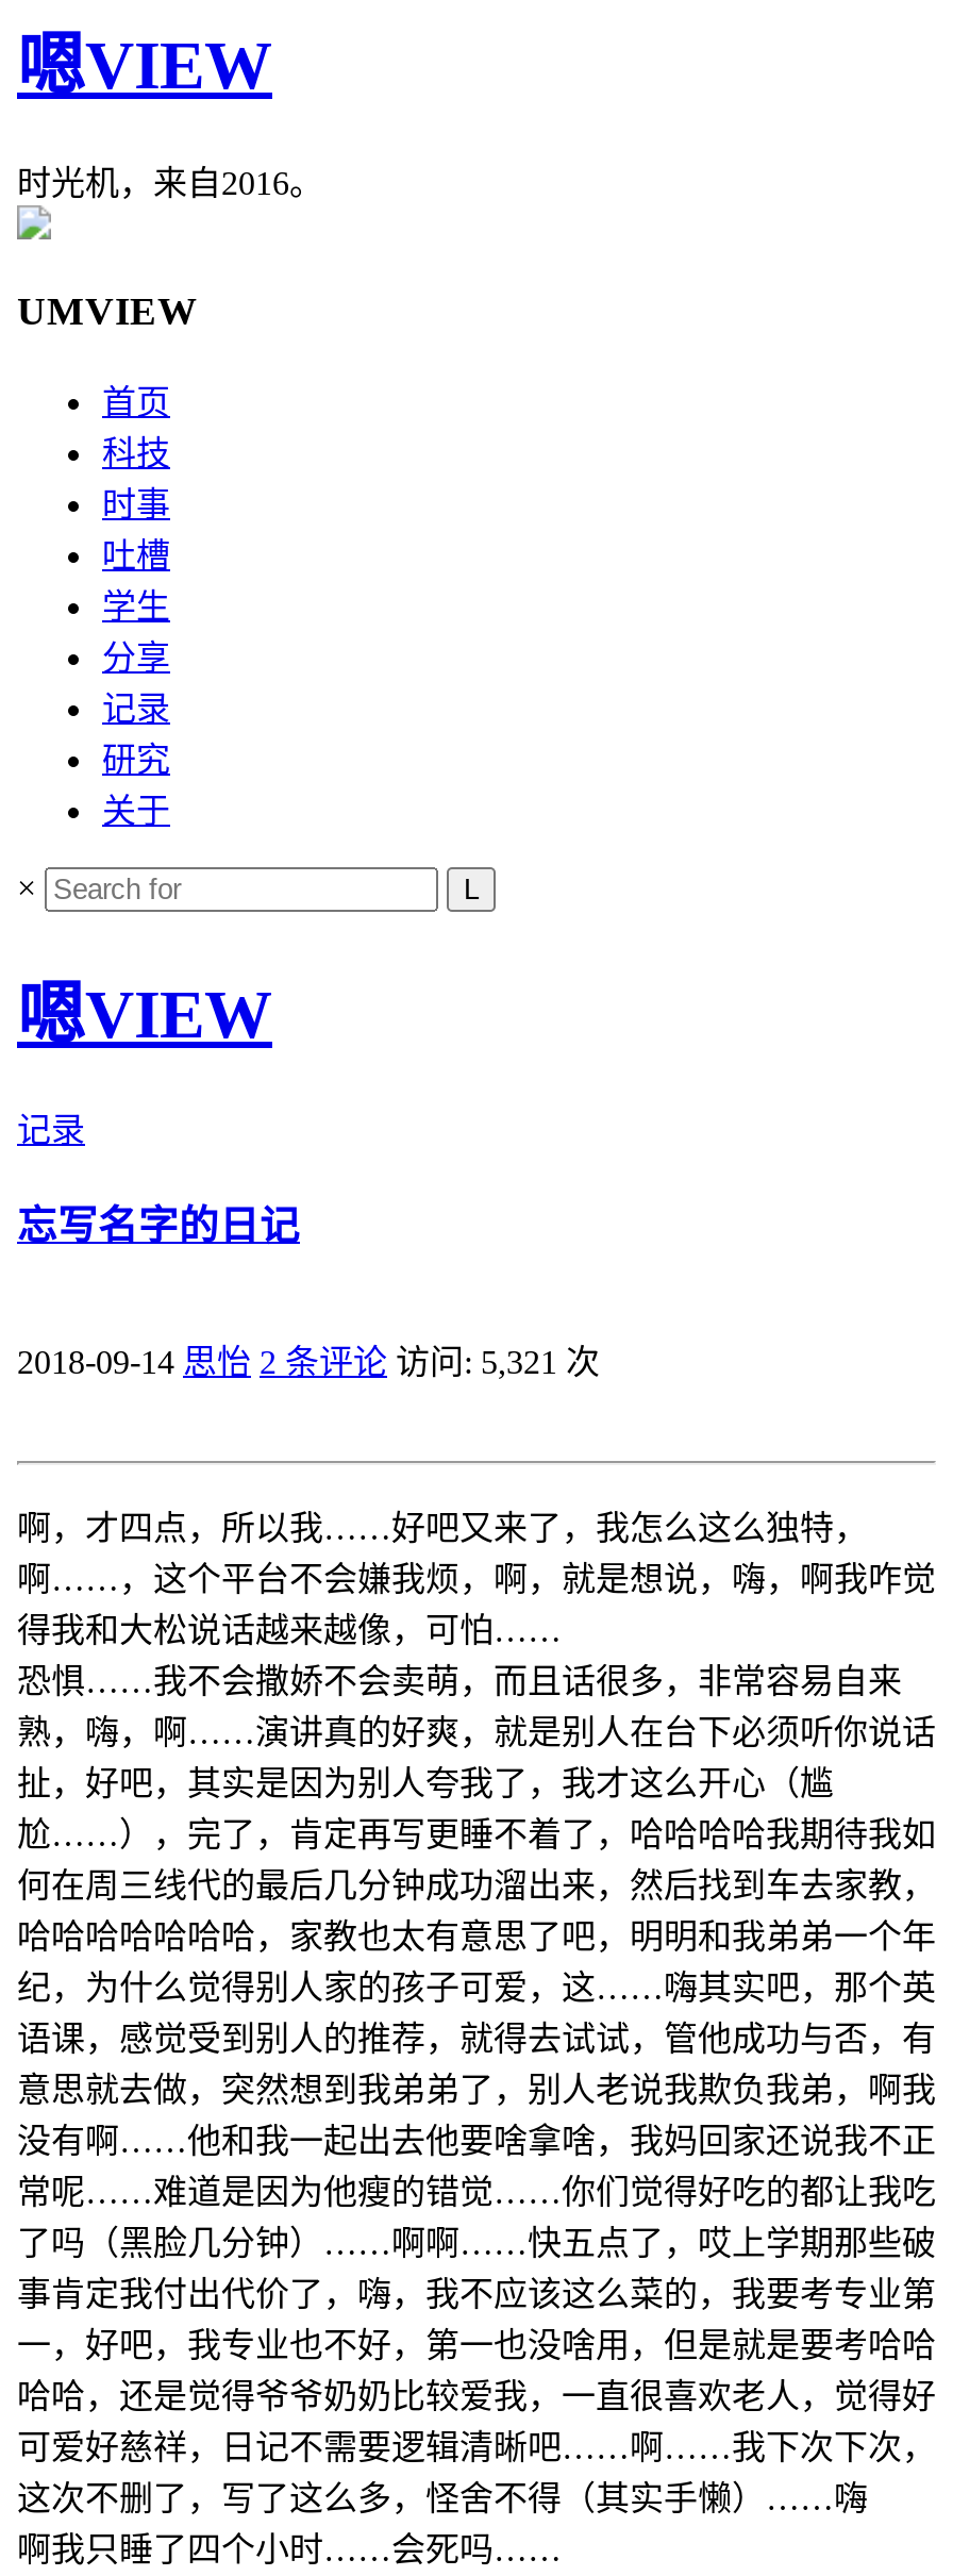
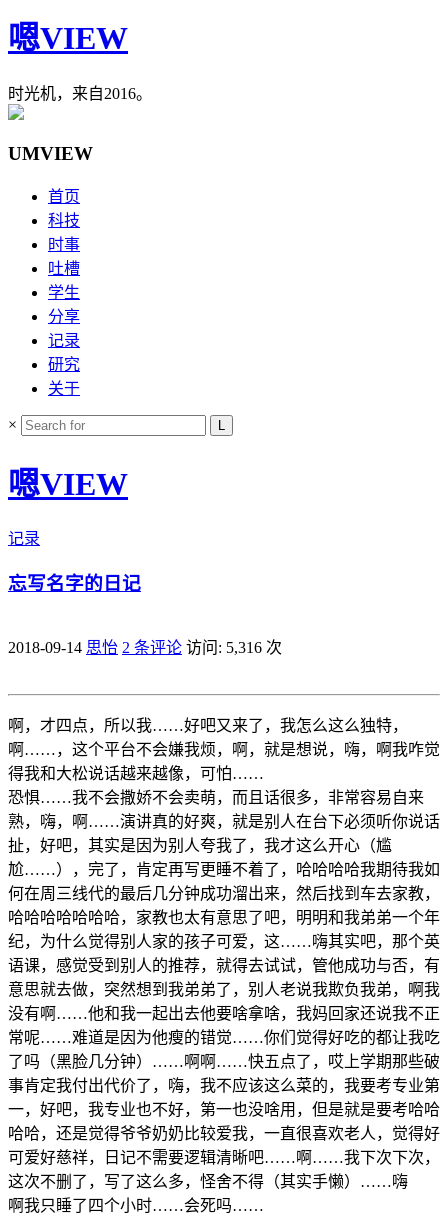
[17,1343,600,1379] 2018-09-14 思怡 2 条评论 访问: 5,321 次 -> [8,639,282,656] 2018-09-14 思怡 2 条评论 访问: 5,316 次

